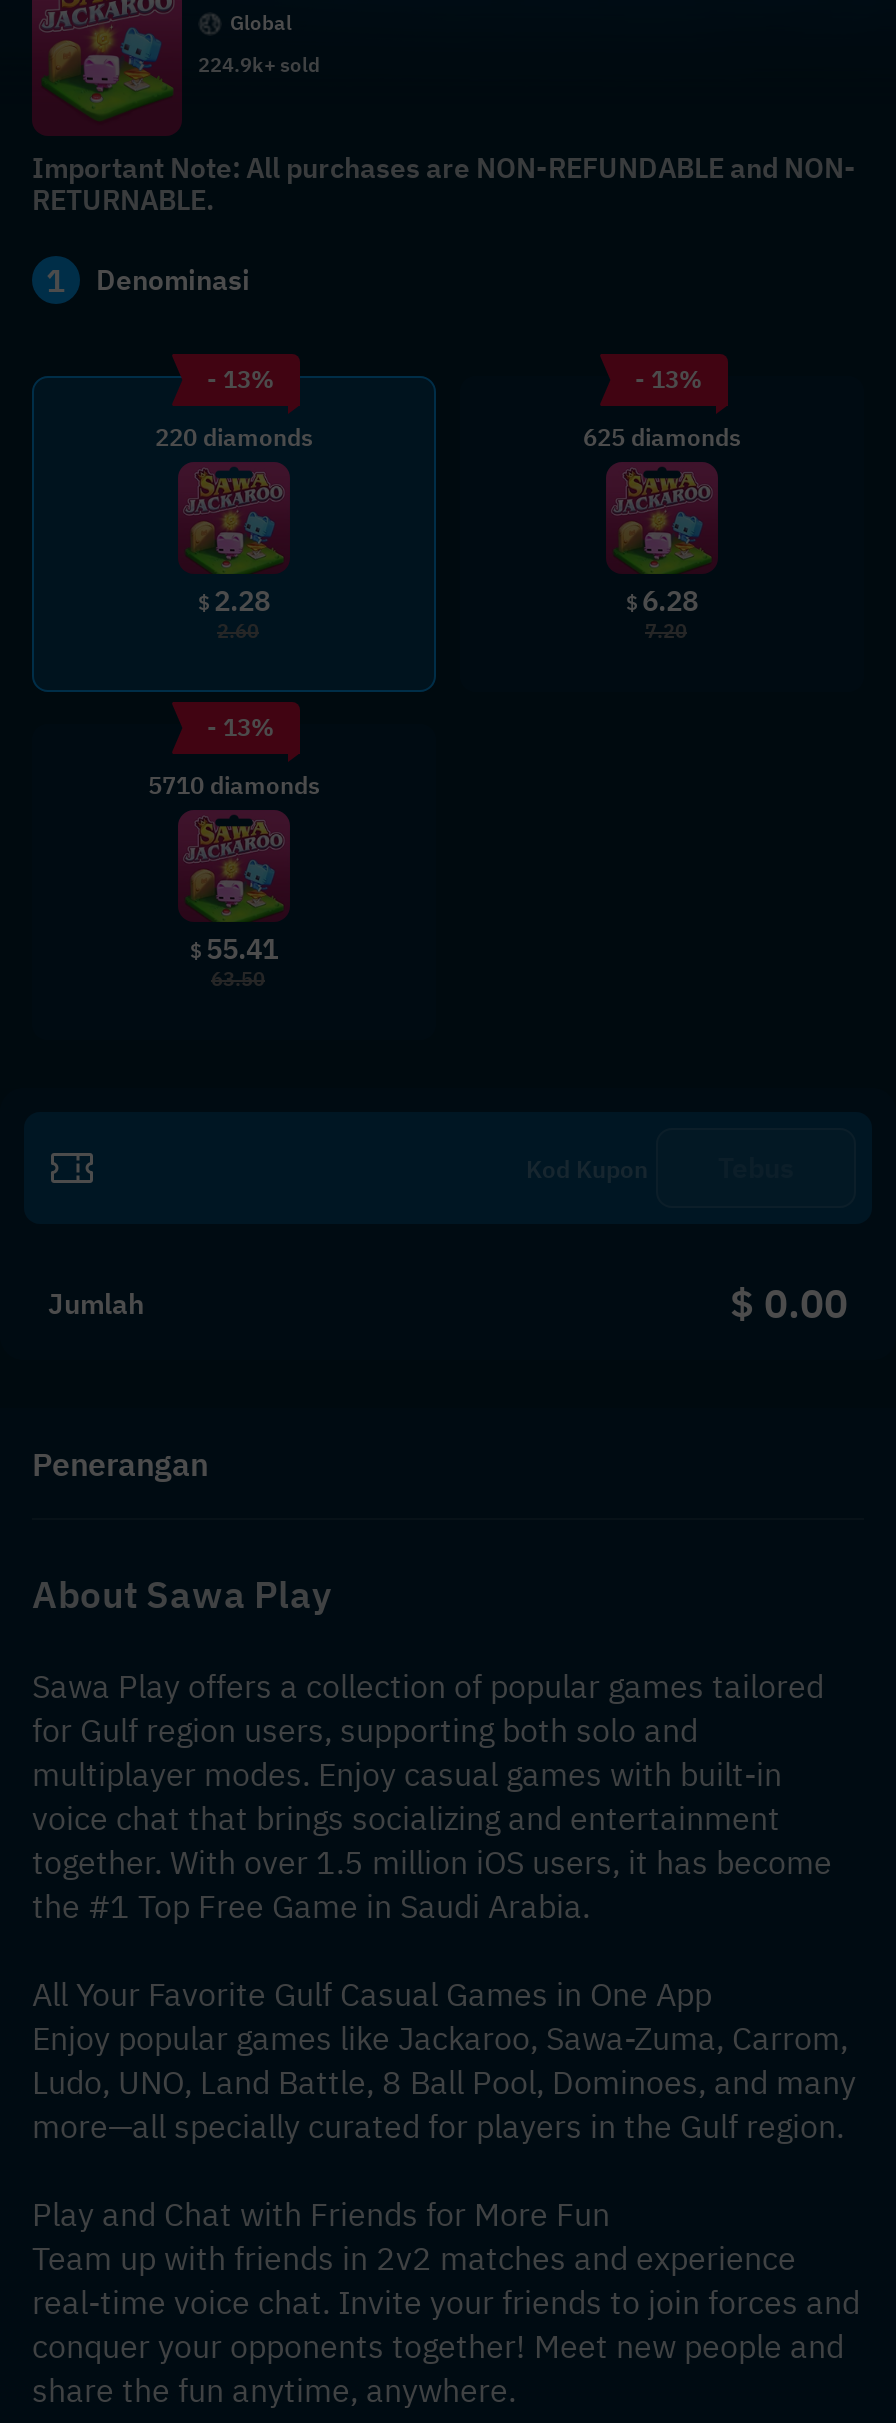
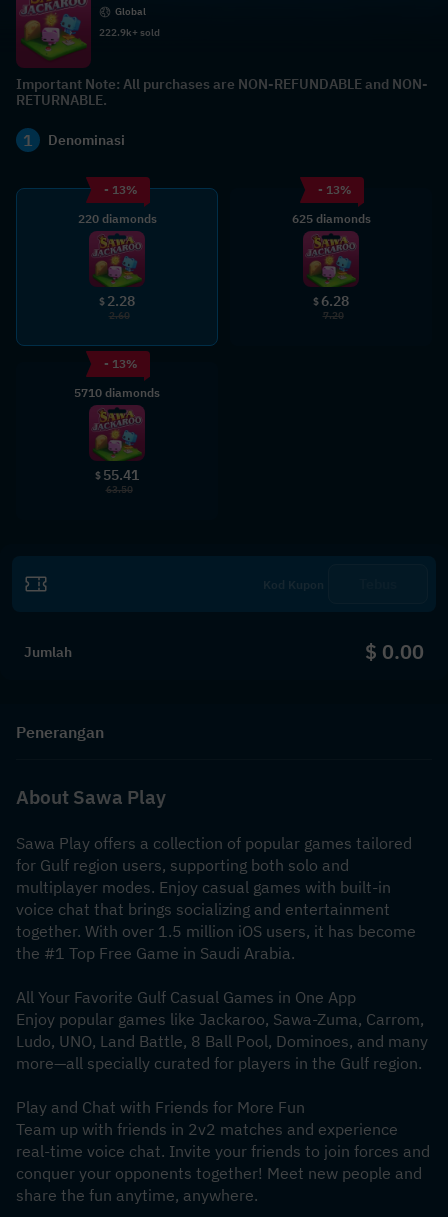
[198,52,320,78] 224.9k+ sold -> [99,26,160,39] 222.9k+ sold

